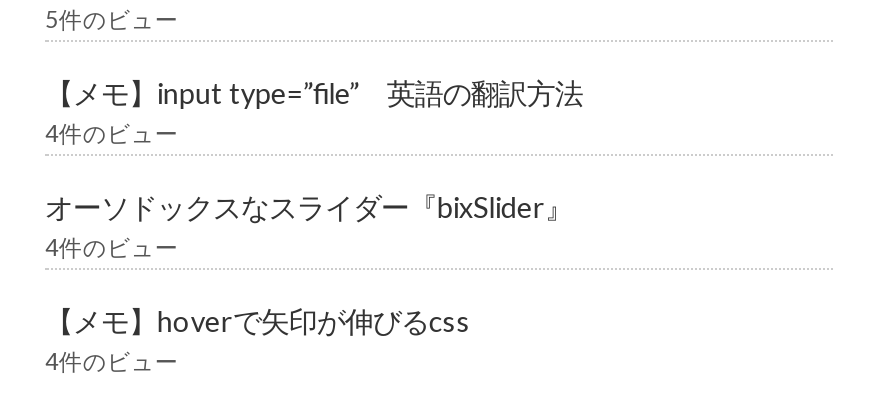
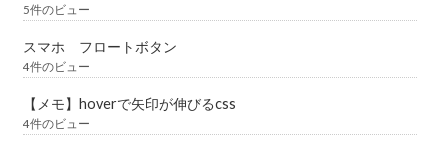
[45,77,583,225] 【メモ】input type=”file” 英語の翻訳方法 | 4件のビュー | オーソドックスなスライダー『bixSlider』 -> [23,38,177,55] スマホ フロートボタン

